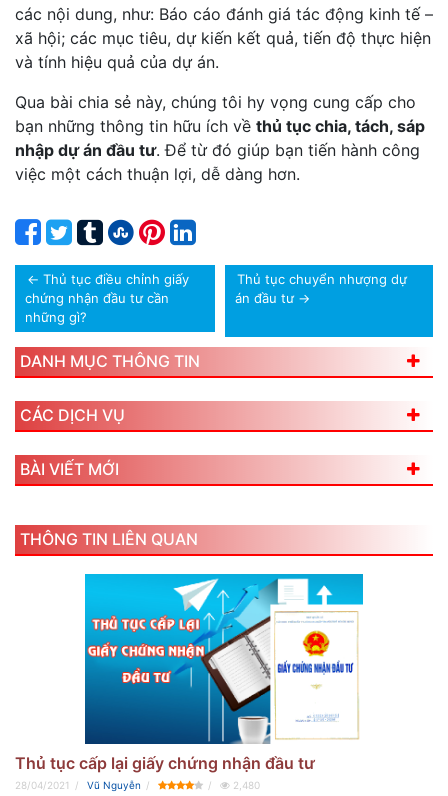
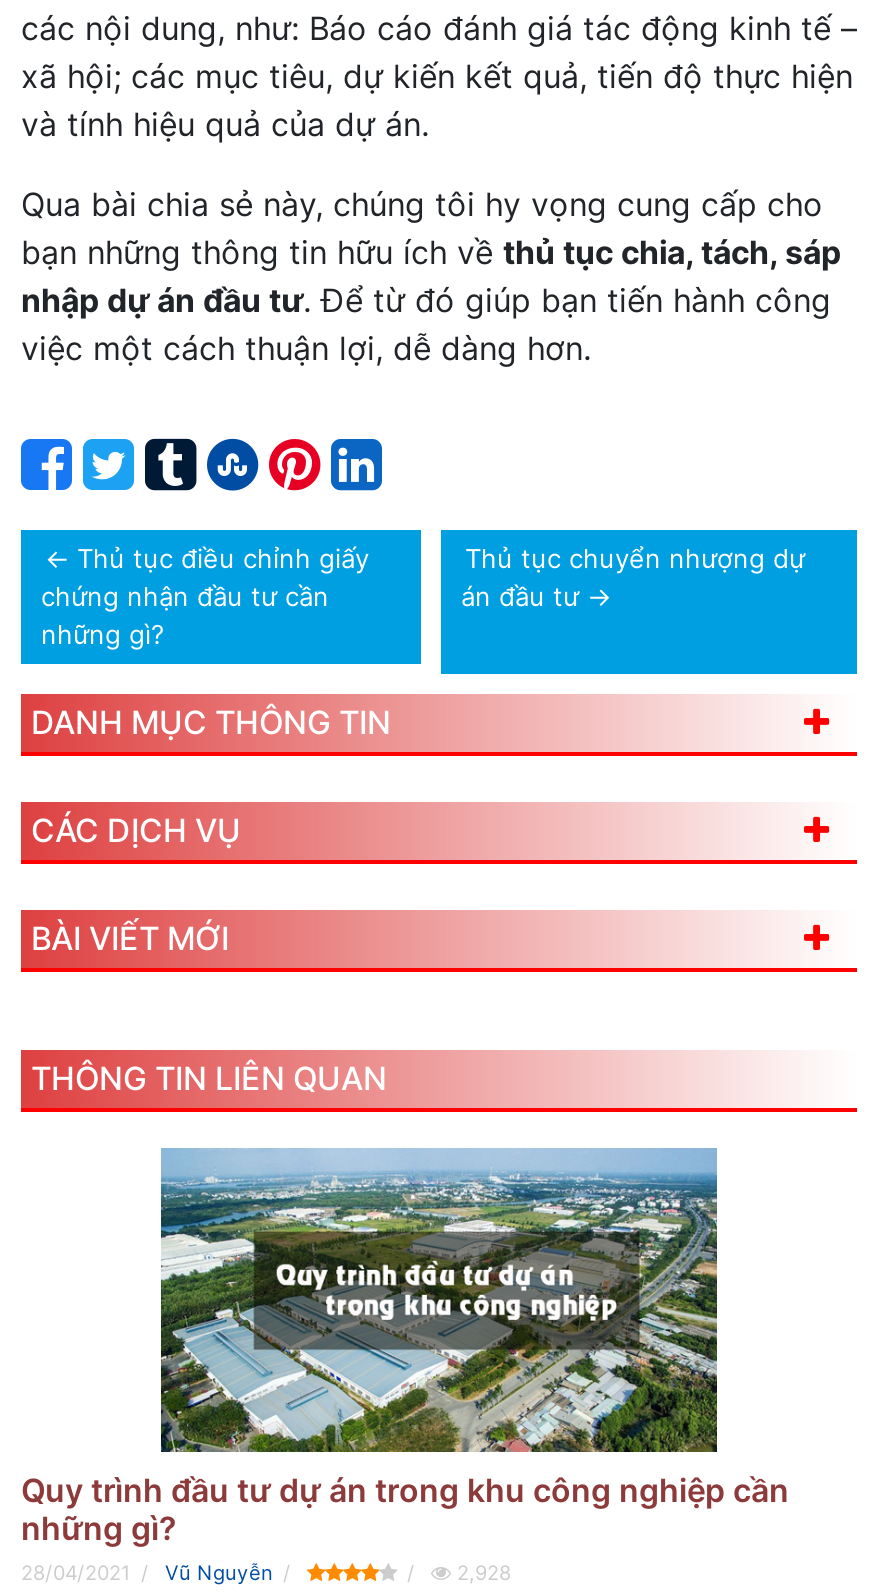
[15,574,364,773] [image] | Thủ tục cấp lại giấy chứng nhận đầu tư -> [21,1150,789,1548] [image] | Quy trình đầu tư dự án trong khu công nghiệp cần | những gì?
[230,779,260,791] 2,480 -> [451,1560,511,1584] 2,928

